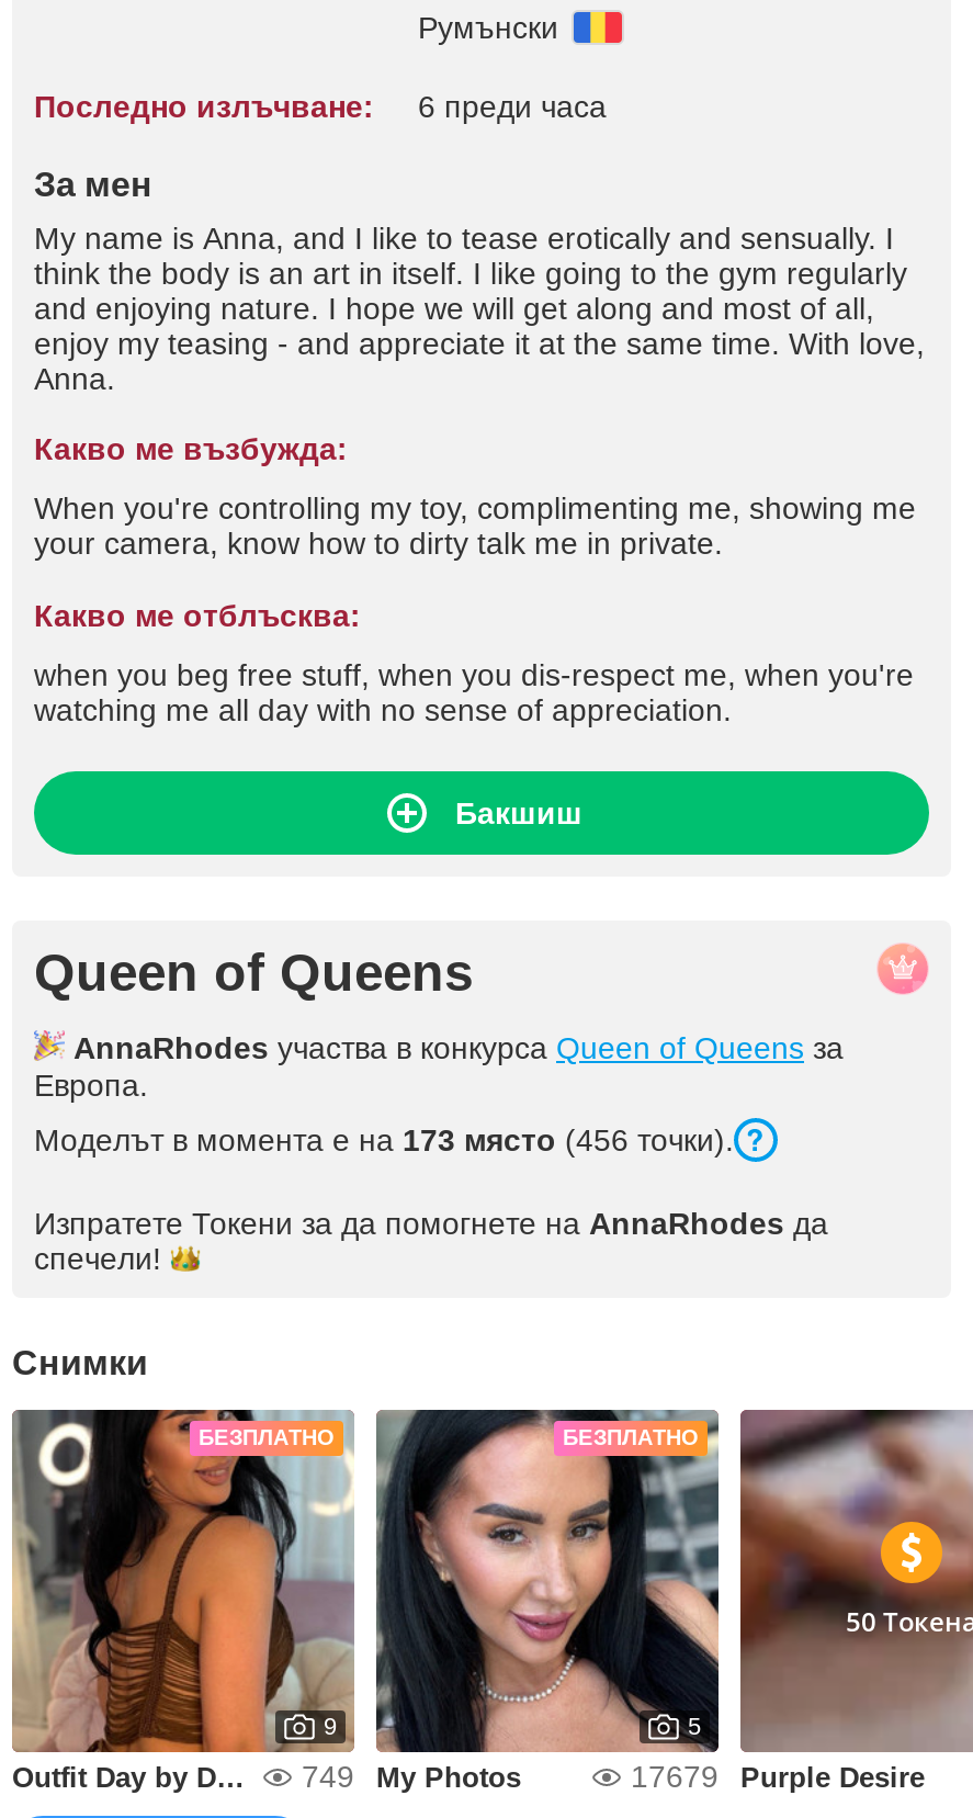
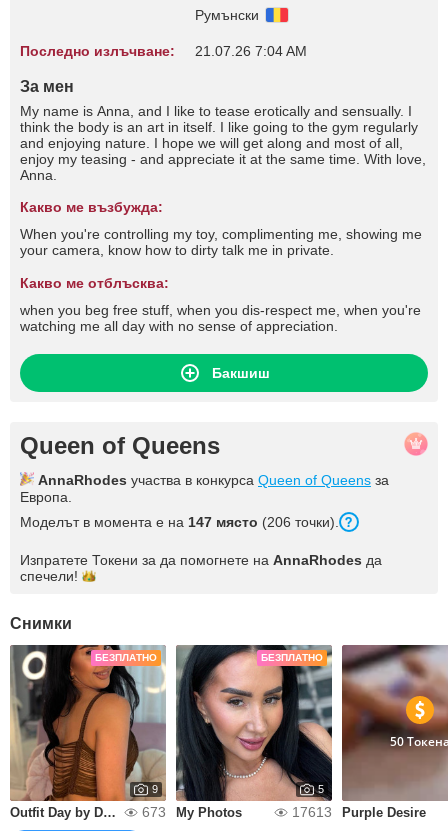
[34,89,607,124] Последно излъчване: 6 преди часа -> [20,43,307,59] Последно излъчване: 21.07.26 7:04 AM
[34,1122,734,1158] Моделът в момента е на 173 място (456 точки). -> [20,514,339,530] Моделът в момента е на 147 място (206 точки).
[302,1759,354,1794] 749 -> [142,804,166,820] 673
[631,1759,925,1794] 17679 Purple Desire -> [292,804,426,820] 17613 Purple Desire

